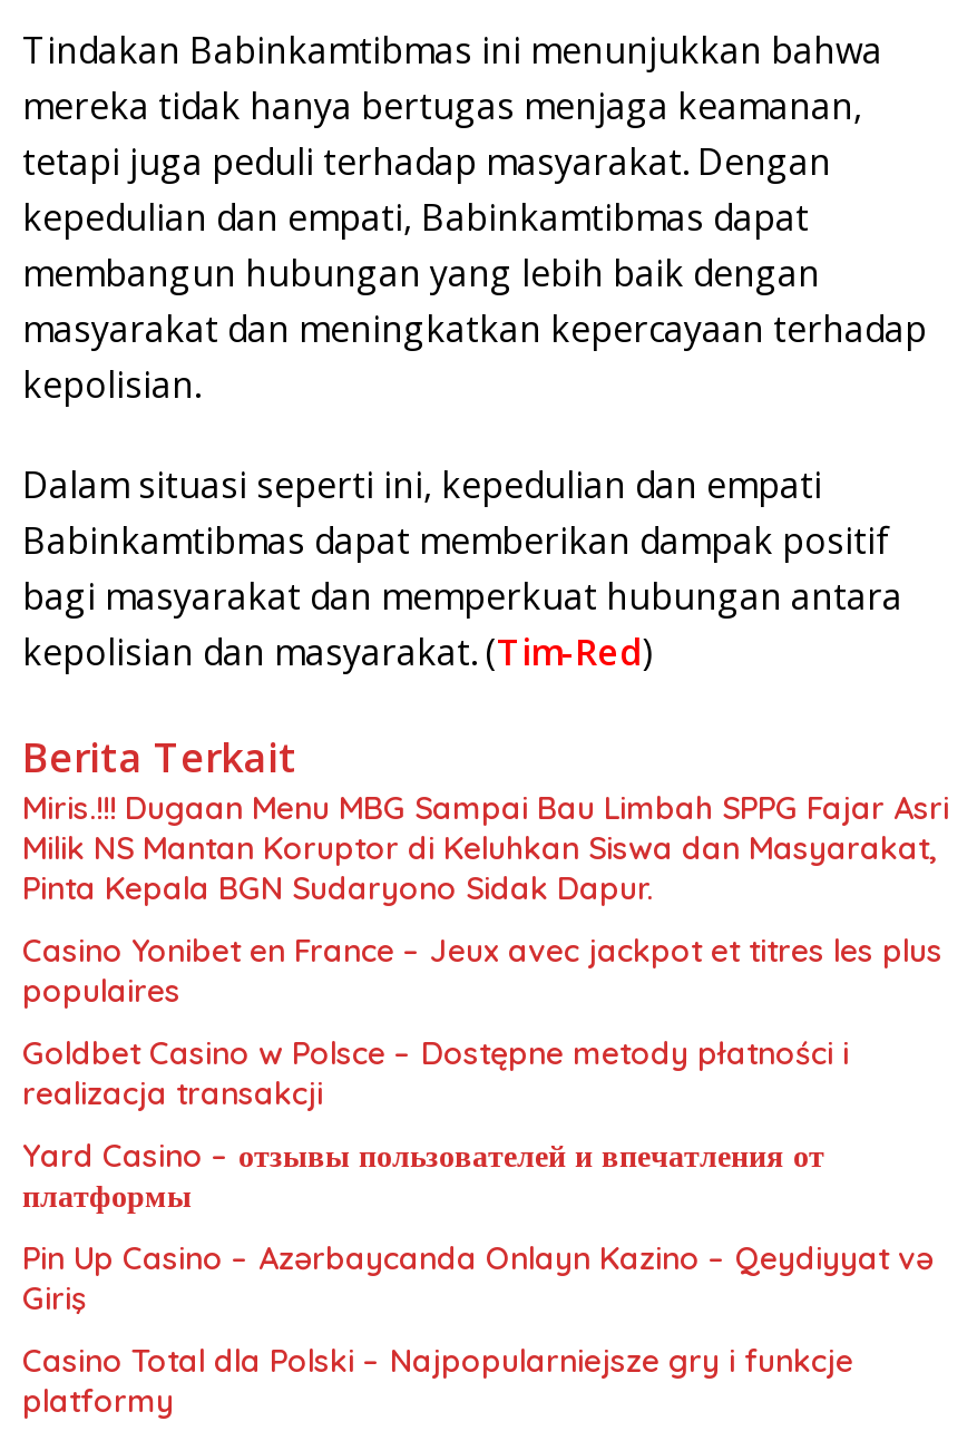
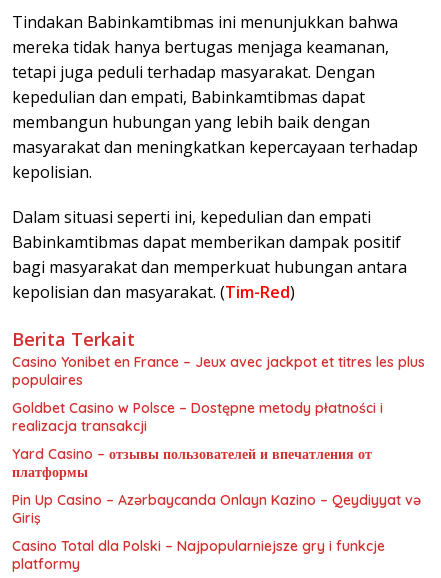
[22,787,949,908] Miris.!!! Dugaan Menu MBG Sampai Bau Limbah SPPG Fajar Asri | Milik NS Mantan Koruptor di Keluhkan Siswa dan Masyarakat, | Pinta Kepala BGN Sudaryono Sidak Dapur. -> none

